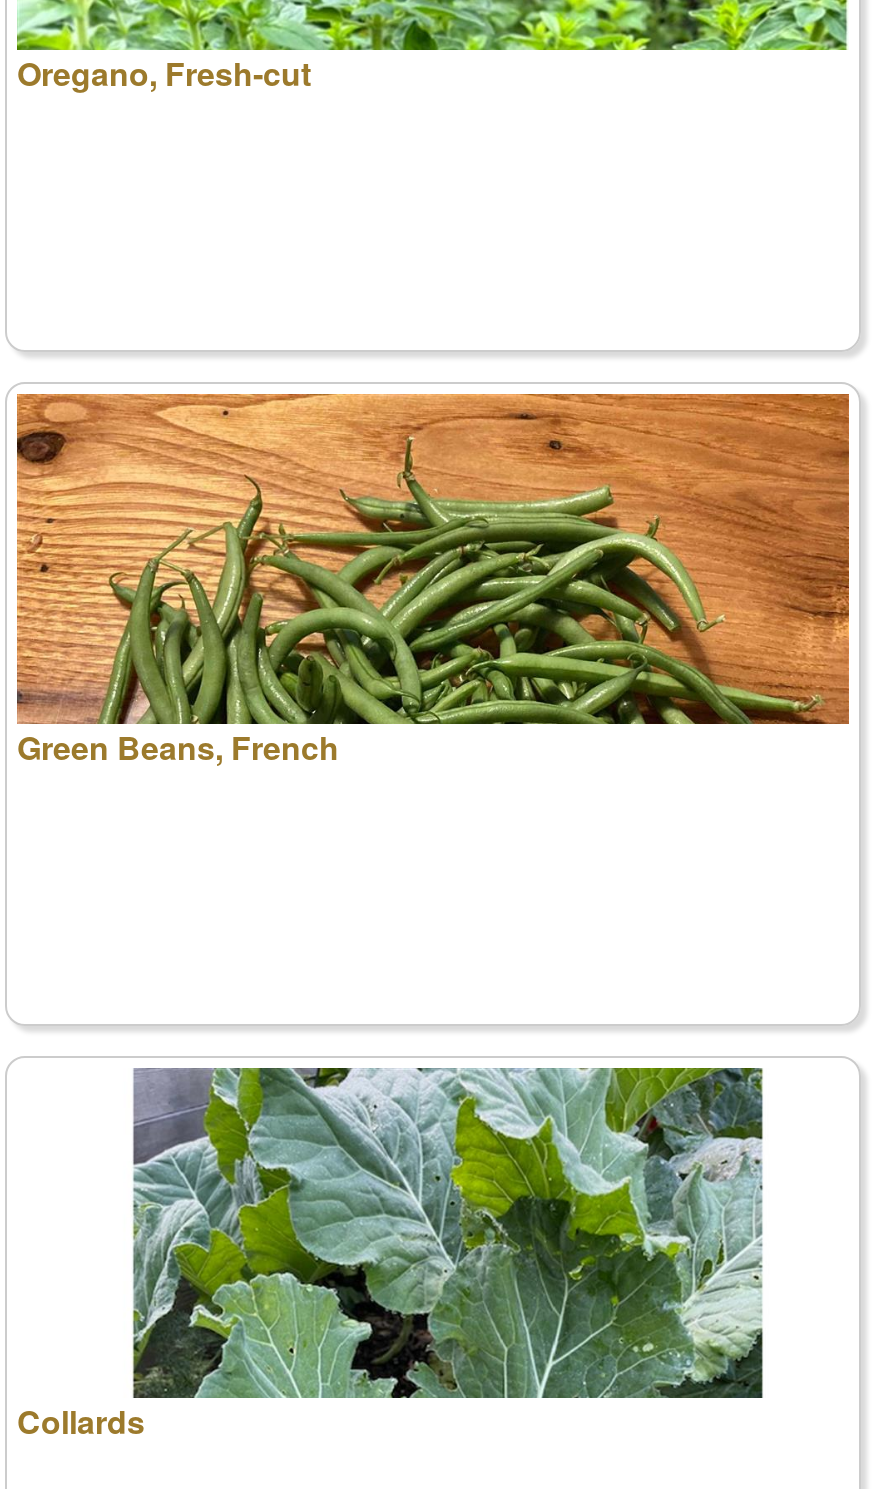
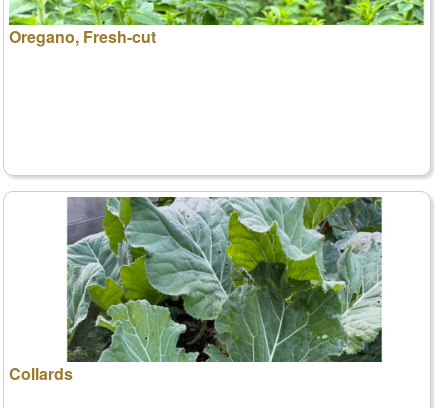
[15,392,851,771] [image] | Green Beans, French -> none

